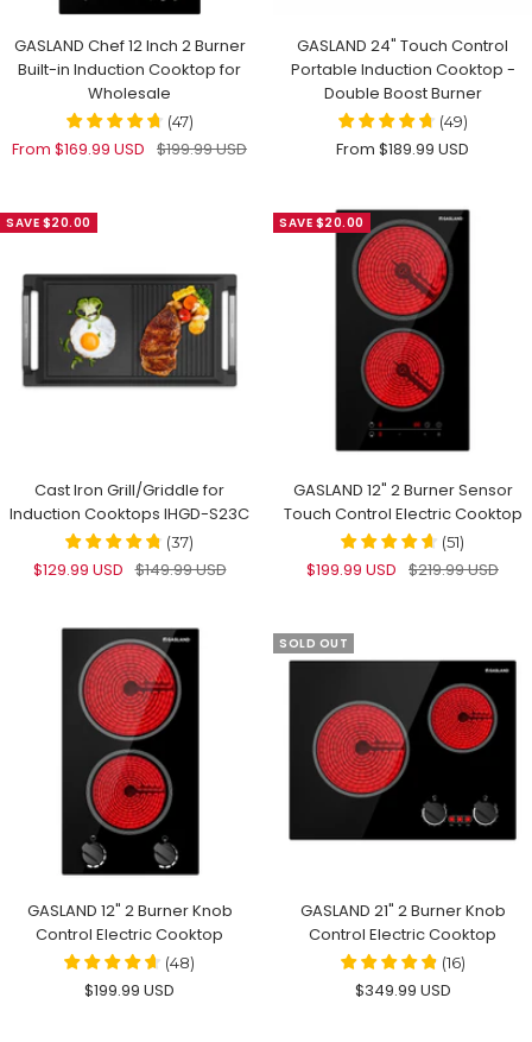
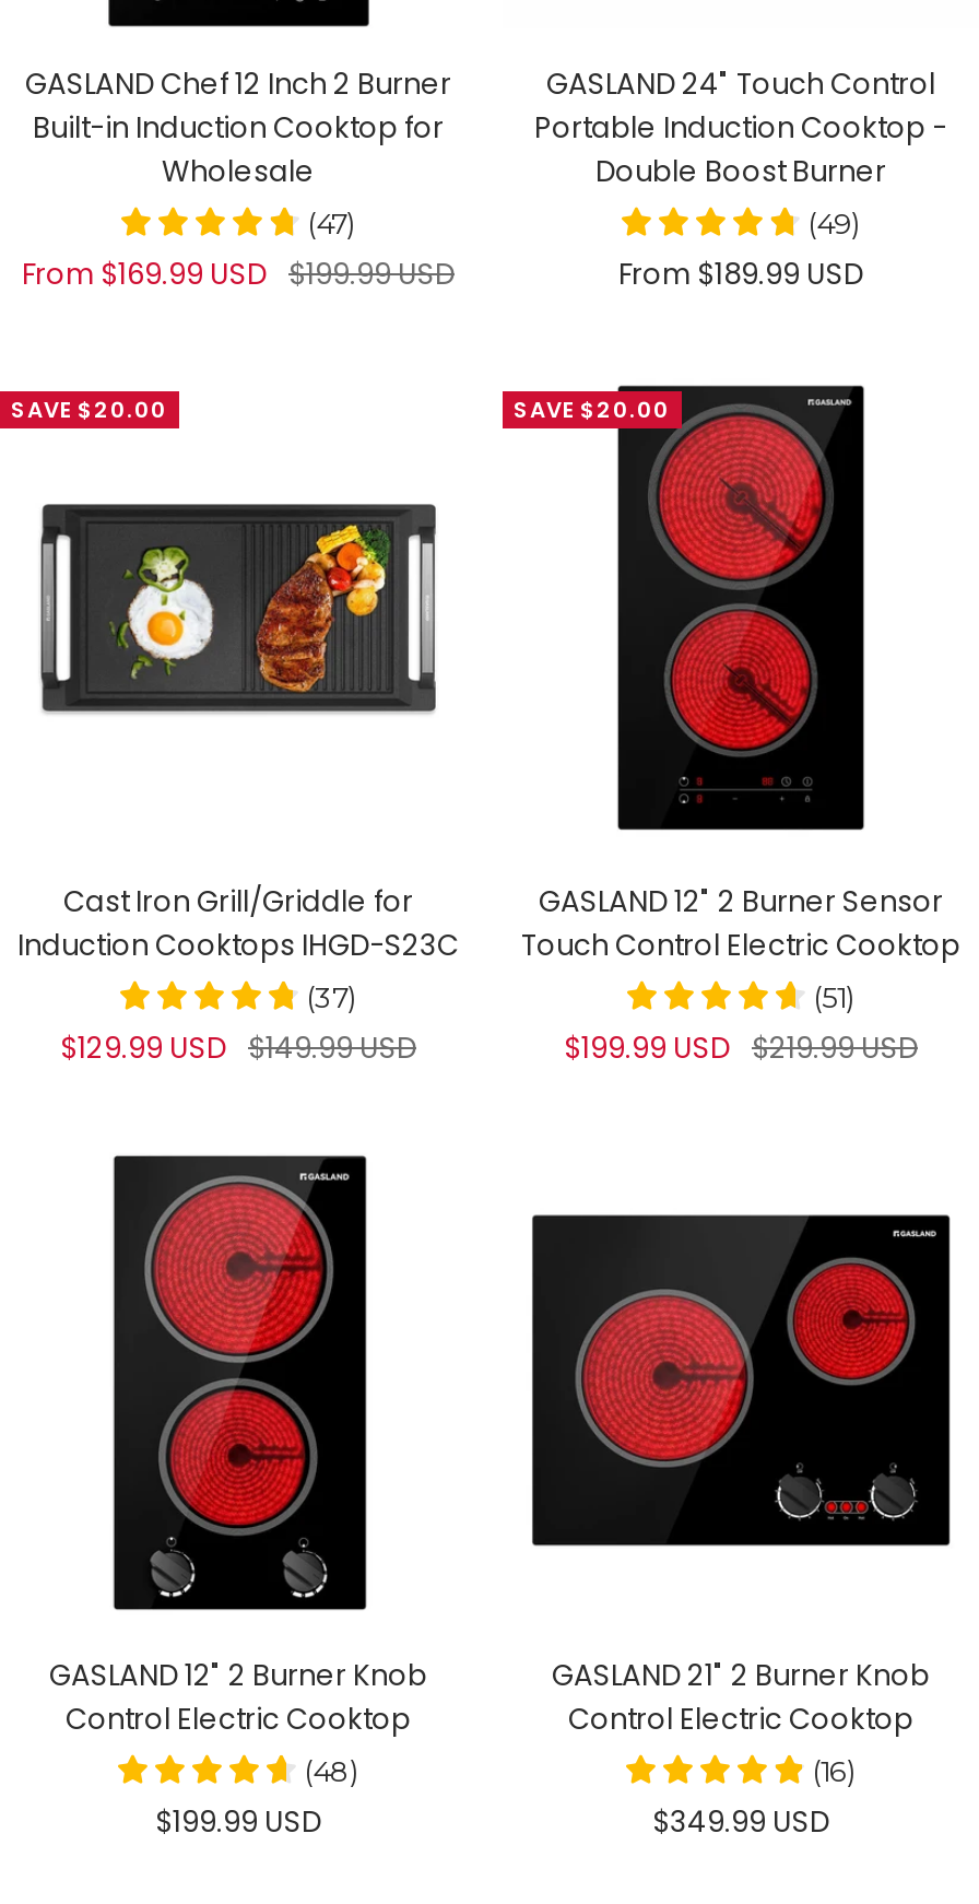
[279,634,348,652] SOLD OUT -> none

